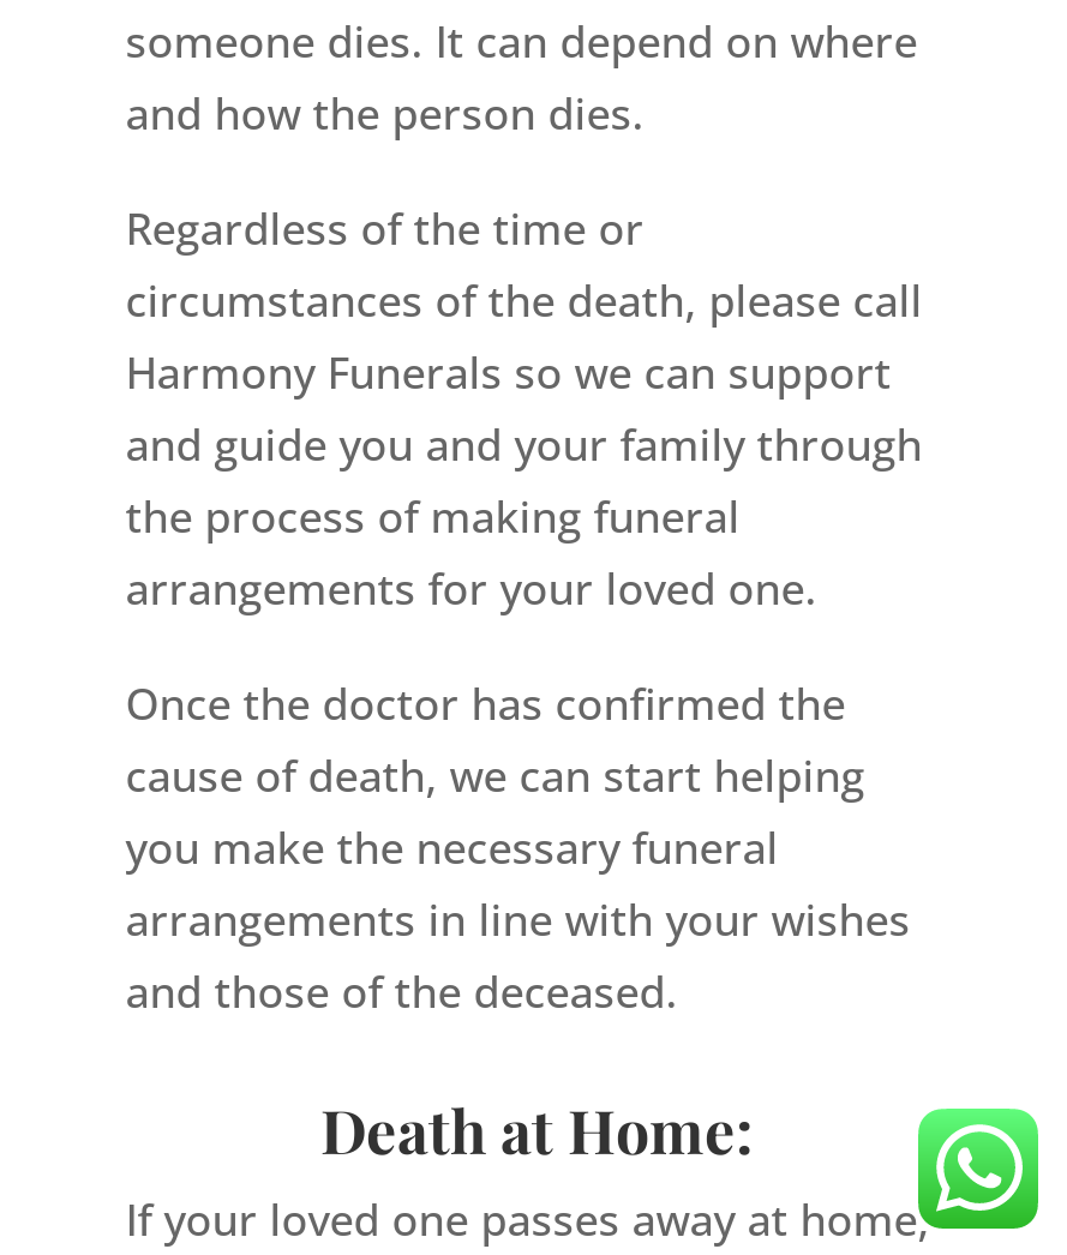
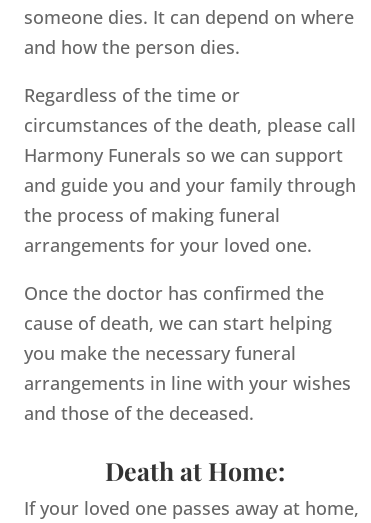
[916,1106,1041,1231] [image] -> none

